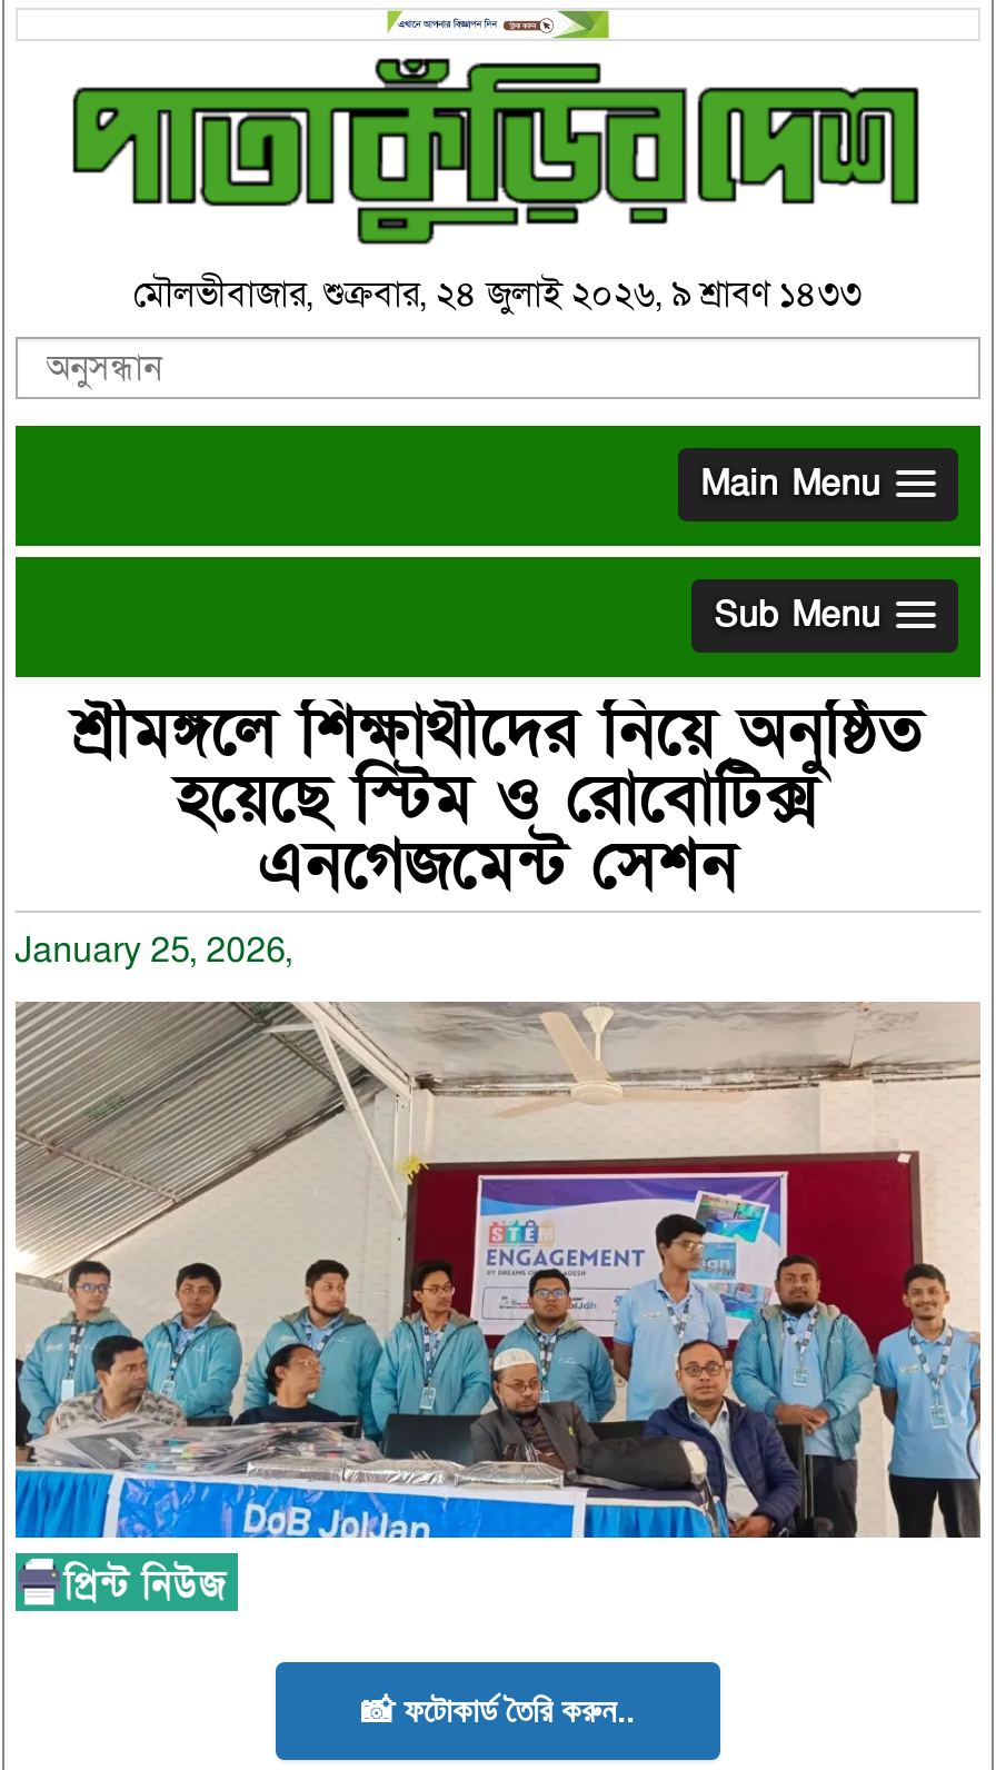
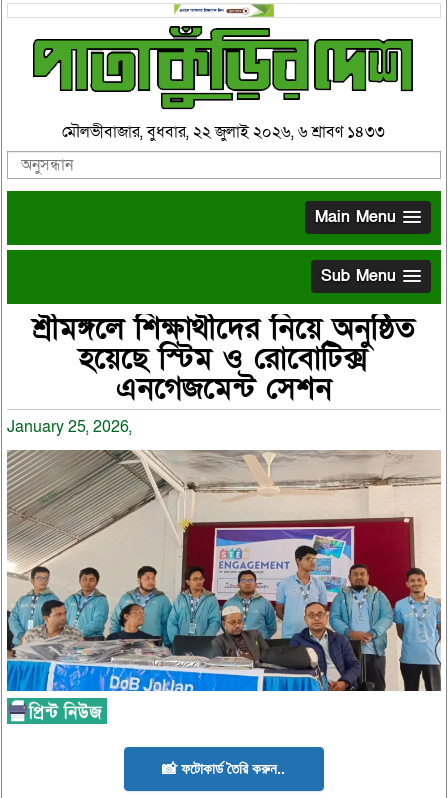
[133,269,863,318] মৌলভীবাজার, শুক্রবার, ২৪ জুলাই ২০২৬, ৯ শ্রাবণ ১৪৩৩ -> [62,120,385,142] মৌলভীবাজার, বুধবার, ২২ জুলাই ২০২৬, ৬ শ্রাবণ ১৪৩৩

